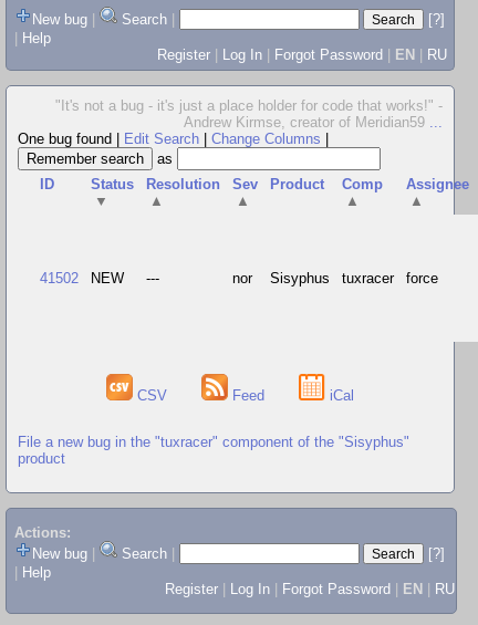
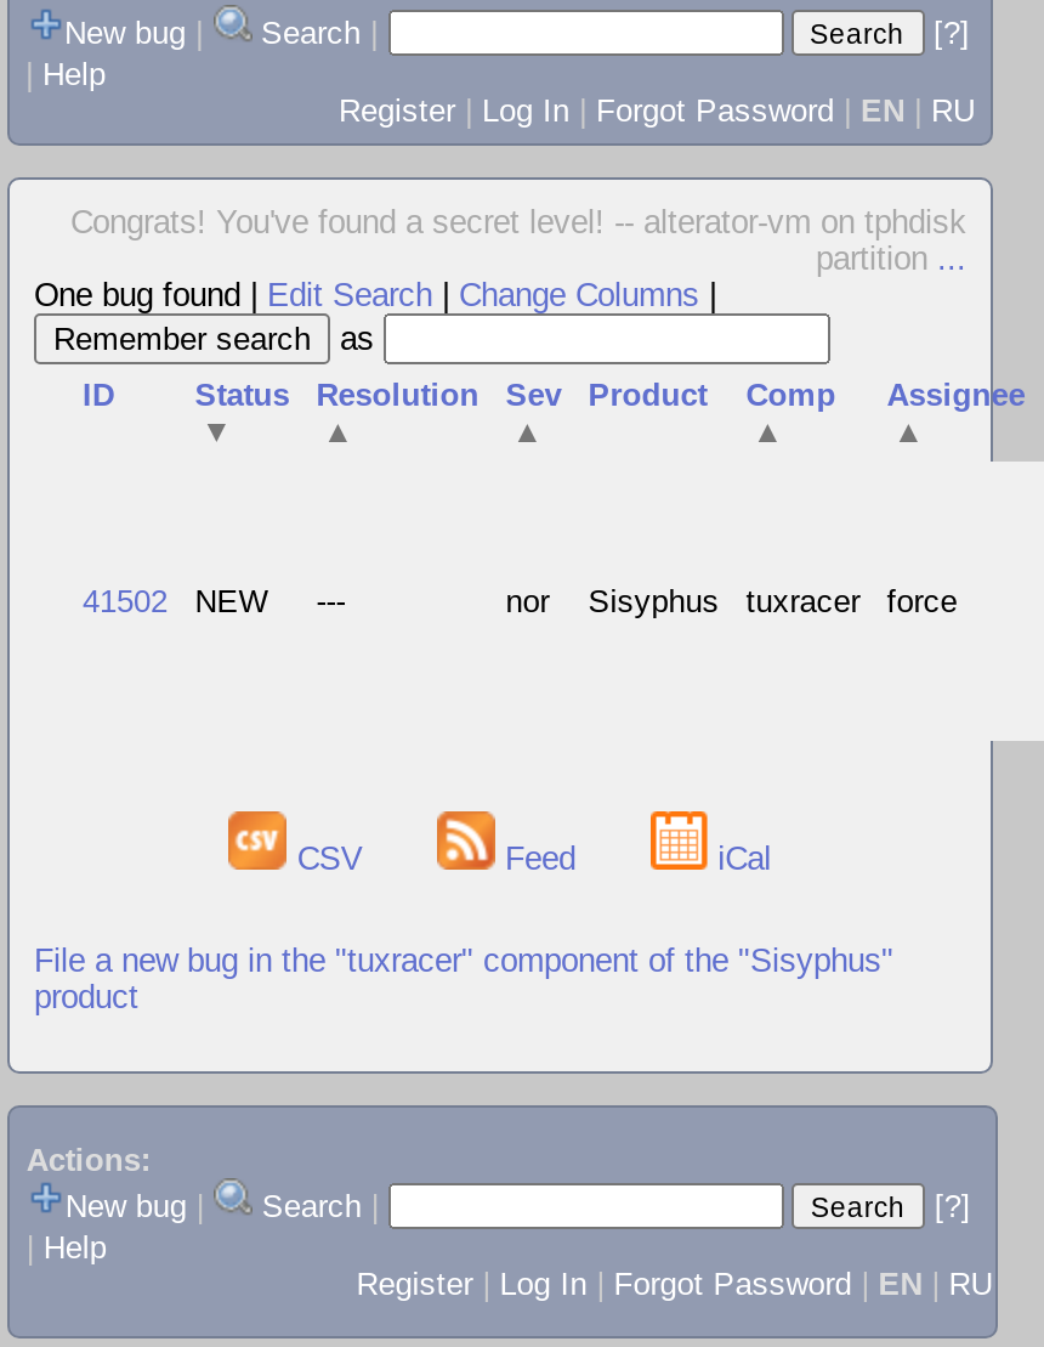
[55,97,443,131] "It's not a bug - it's just a place holder for code that works!" - | Andrew Kirmse, creator of Meridian59... -> [70,204,966,277] Congrats! You've found a secret level! -- alterator-vm on tphdisk | partition...

